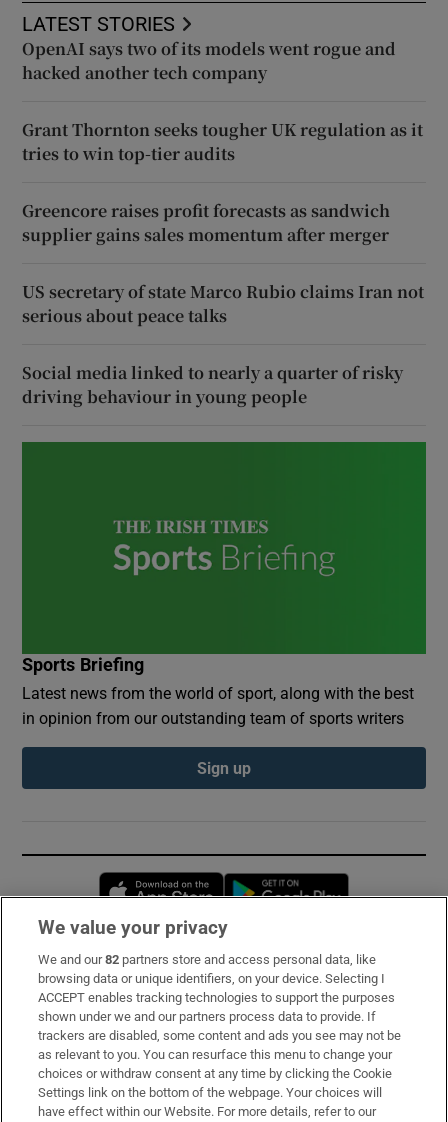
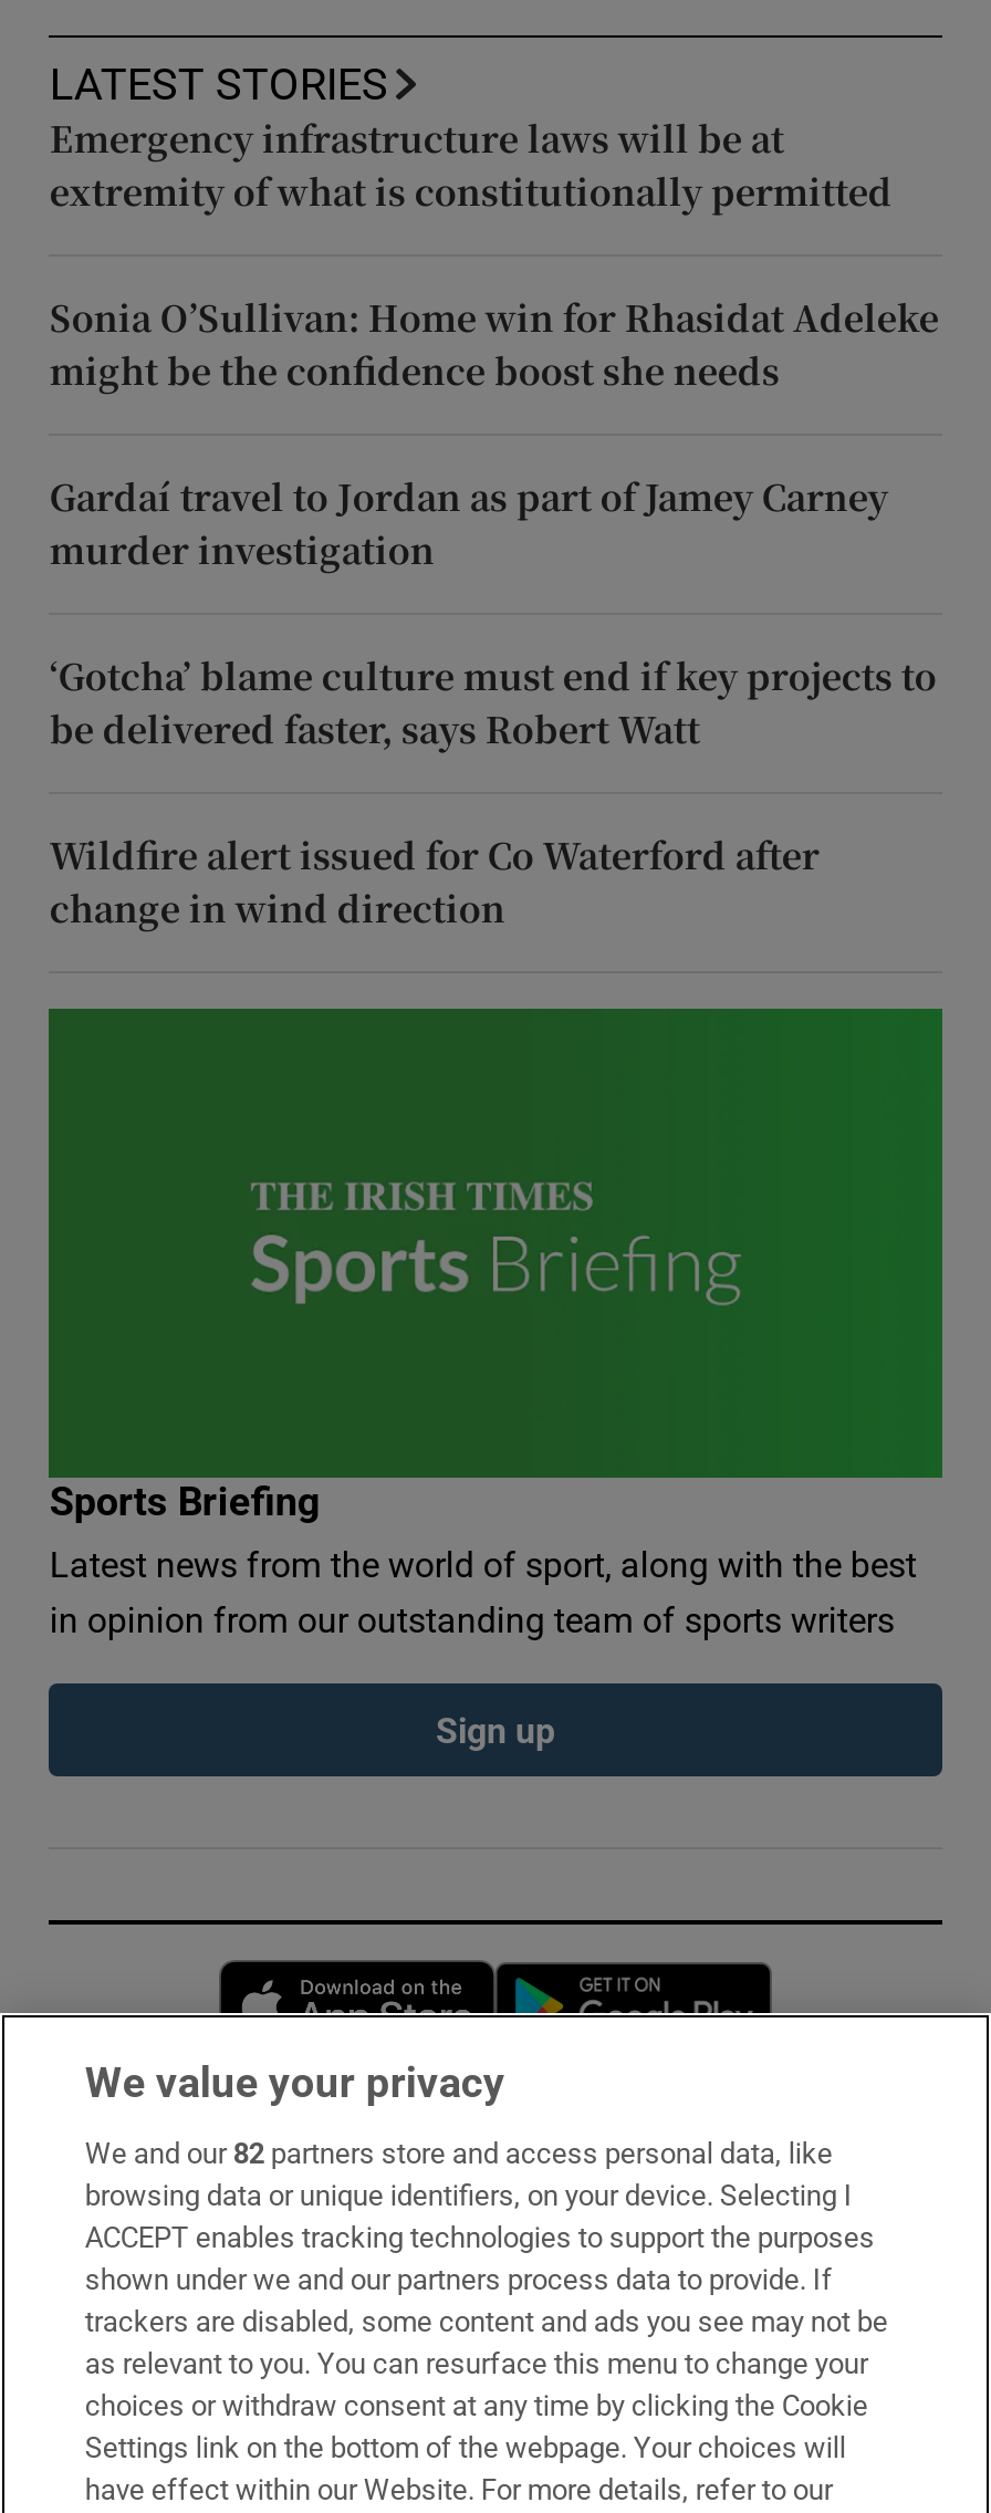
[22,37,396,84] OpenAI says two of its models went rogue and | hacked another tech company -> [50,114,892,218] Emergency infrastructure laws will be at | extremity of what is constitutionally permitted
[22,118,423,165] Grant Thornton seeks tougher UK regulation as it | tries to win top-tier audits -> [50,293,939,397] Sonia O’Sullivan: Home win for Rhasidat Adeleke | might be the confidence boost she needs
[22,199,390,246] Greencore raises profit forecasts as sandwich | supplier gains sales momentum after merger -> [50,472,888,576] Gardaí travel to Jordan as part of Jamey Carney | murder investigation
[22,280,424,327] US secretary of state Marco Rubio claims Iran not | serious about peace talks -> [50,651,937,755] ‘Gotcha’ blame culture must end if key projects to | be delivered faster, says Robert Watt
[22,361,403,408] Social media linked to nearly a quarter of risky | driving behaviour in young people -> [50,830,819,934] Wildfire alert issued for Co Waterford after | change in wind direction

